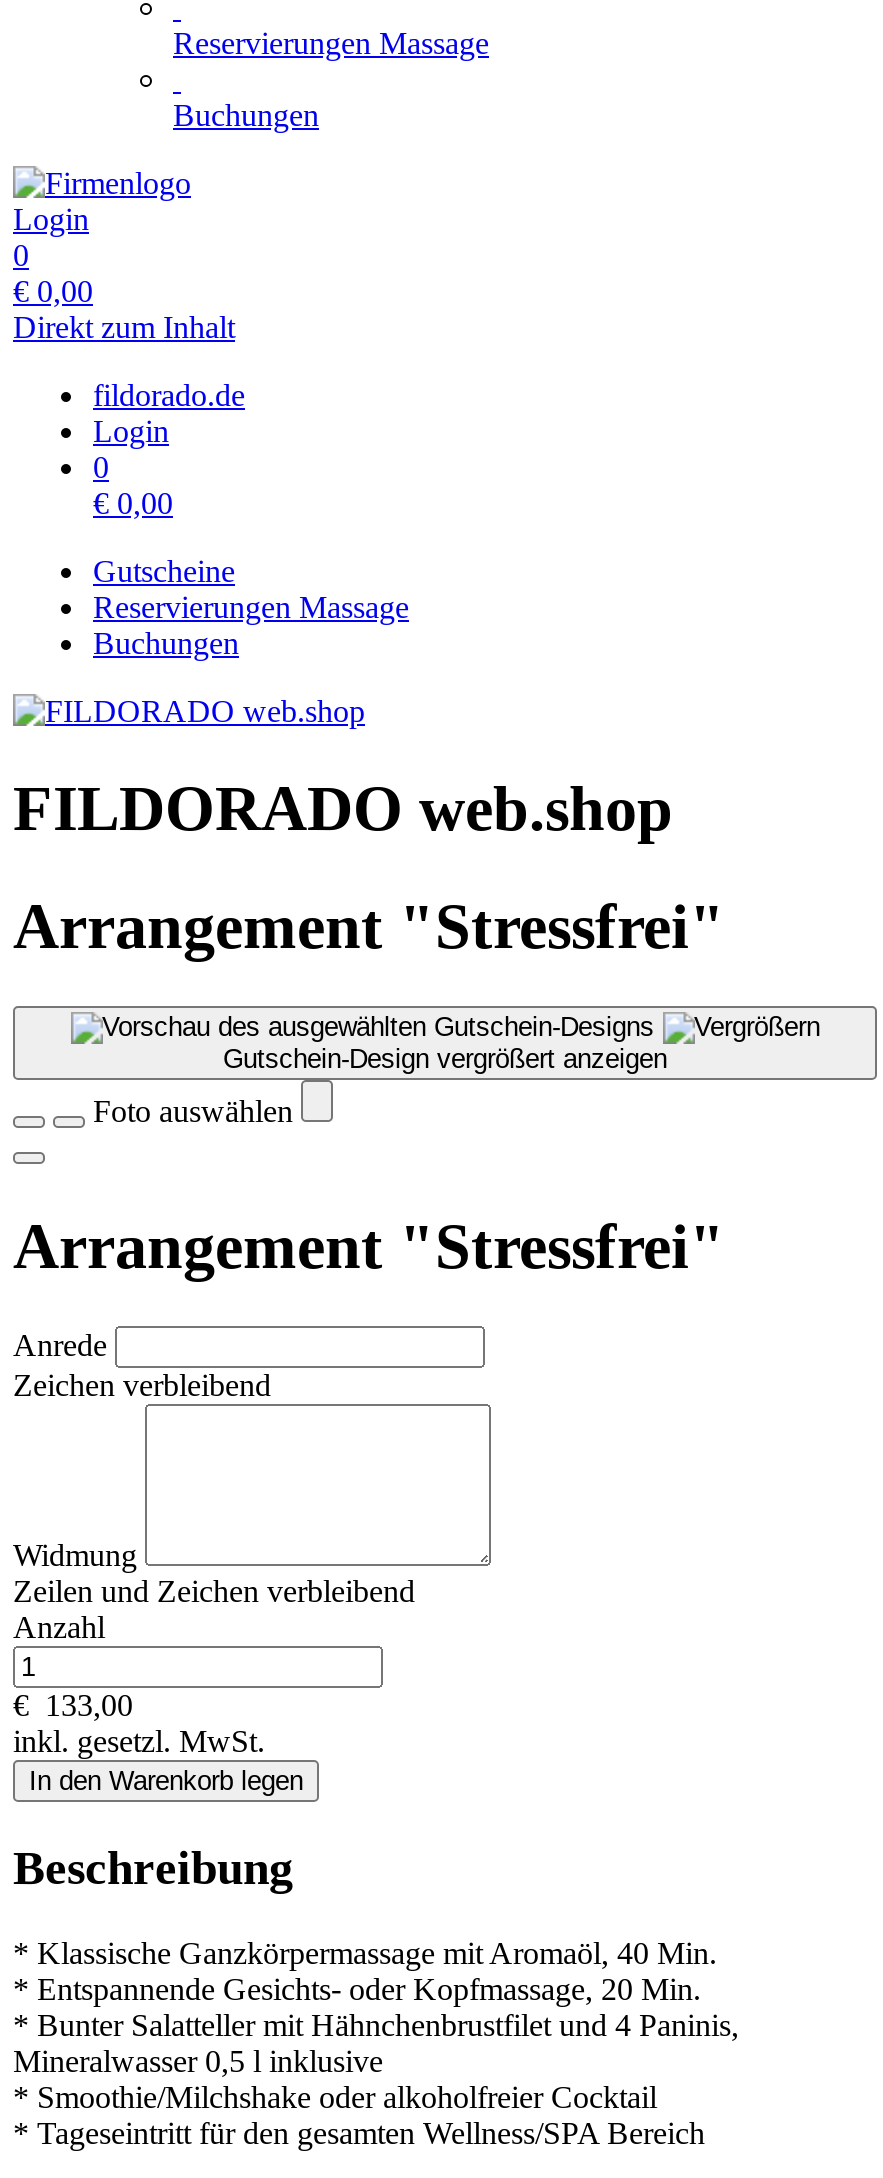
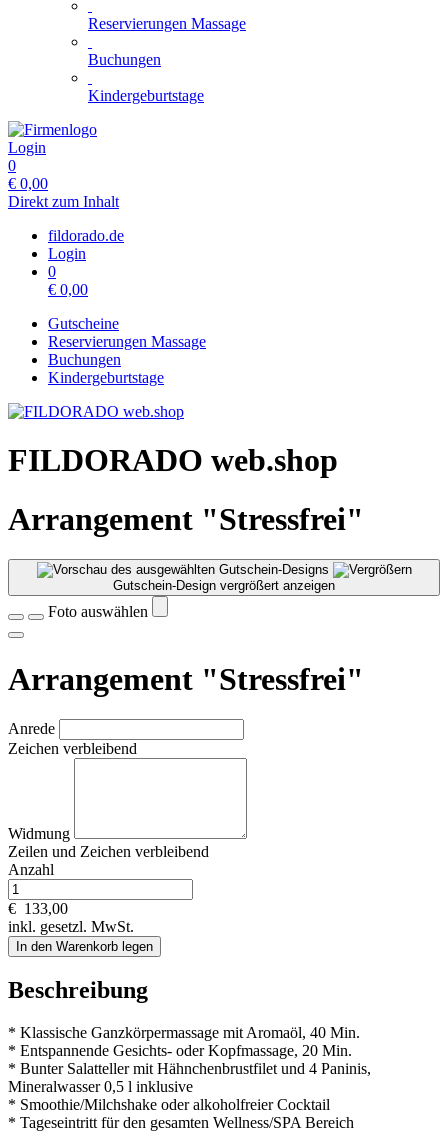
none -> [88,87,204,104] Kindergeburtstage
none -> [48,369,164,386] Kindergeburtstage

